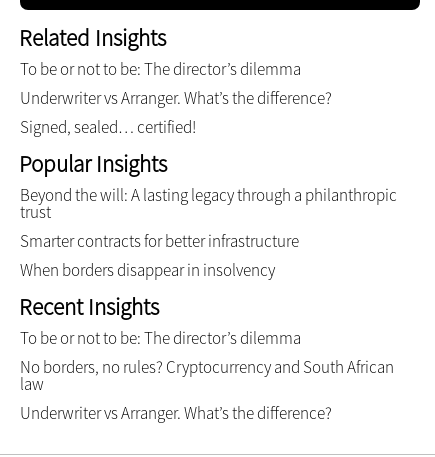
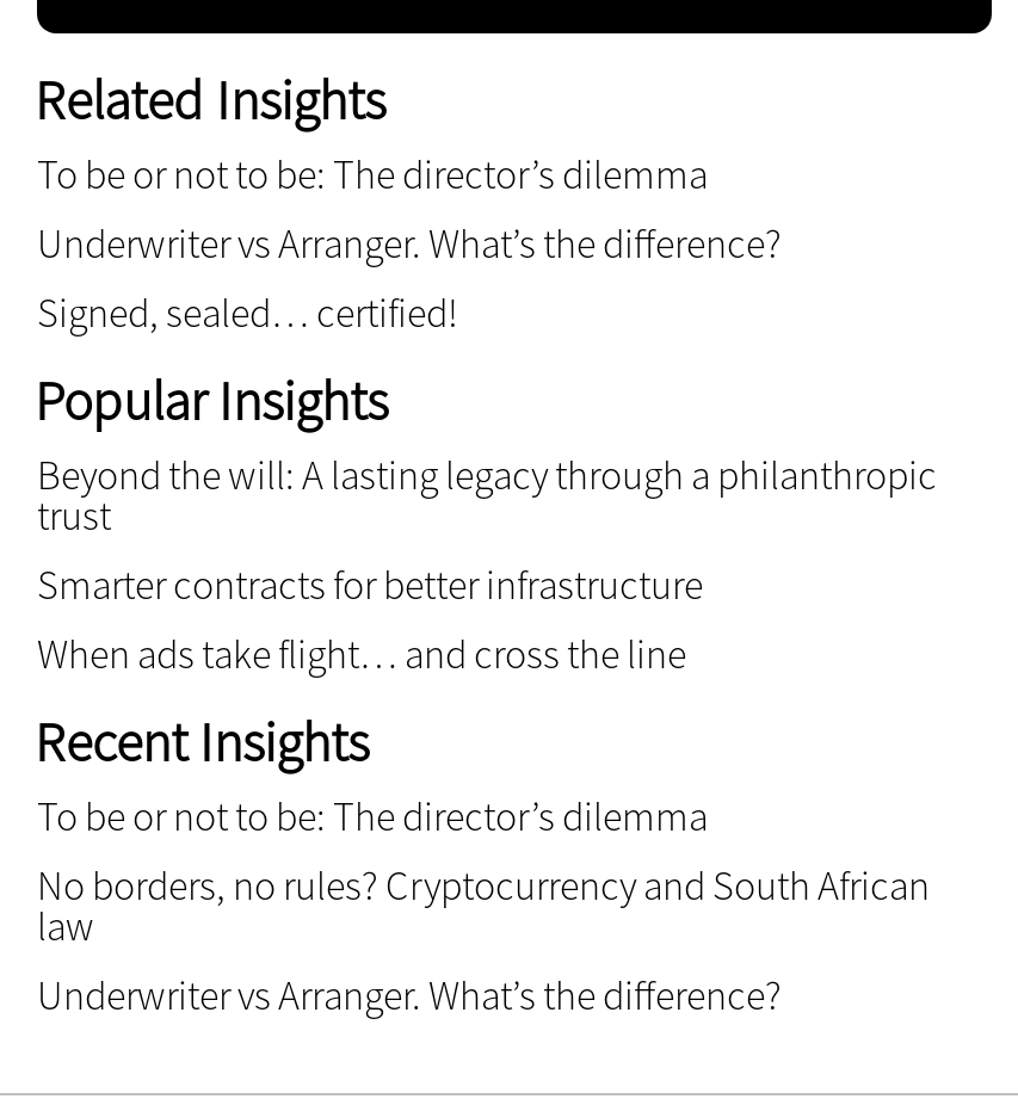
[20,259,275,281] When borders disappear in insolvency -> [37,627,686,679] When ads take flight… and cross the line

